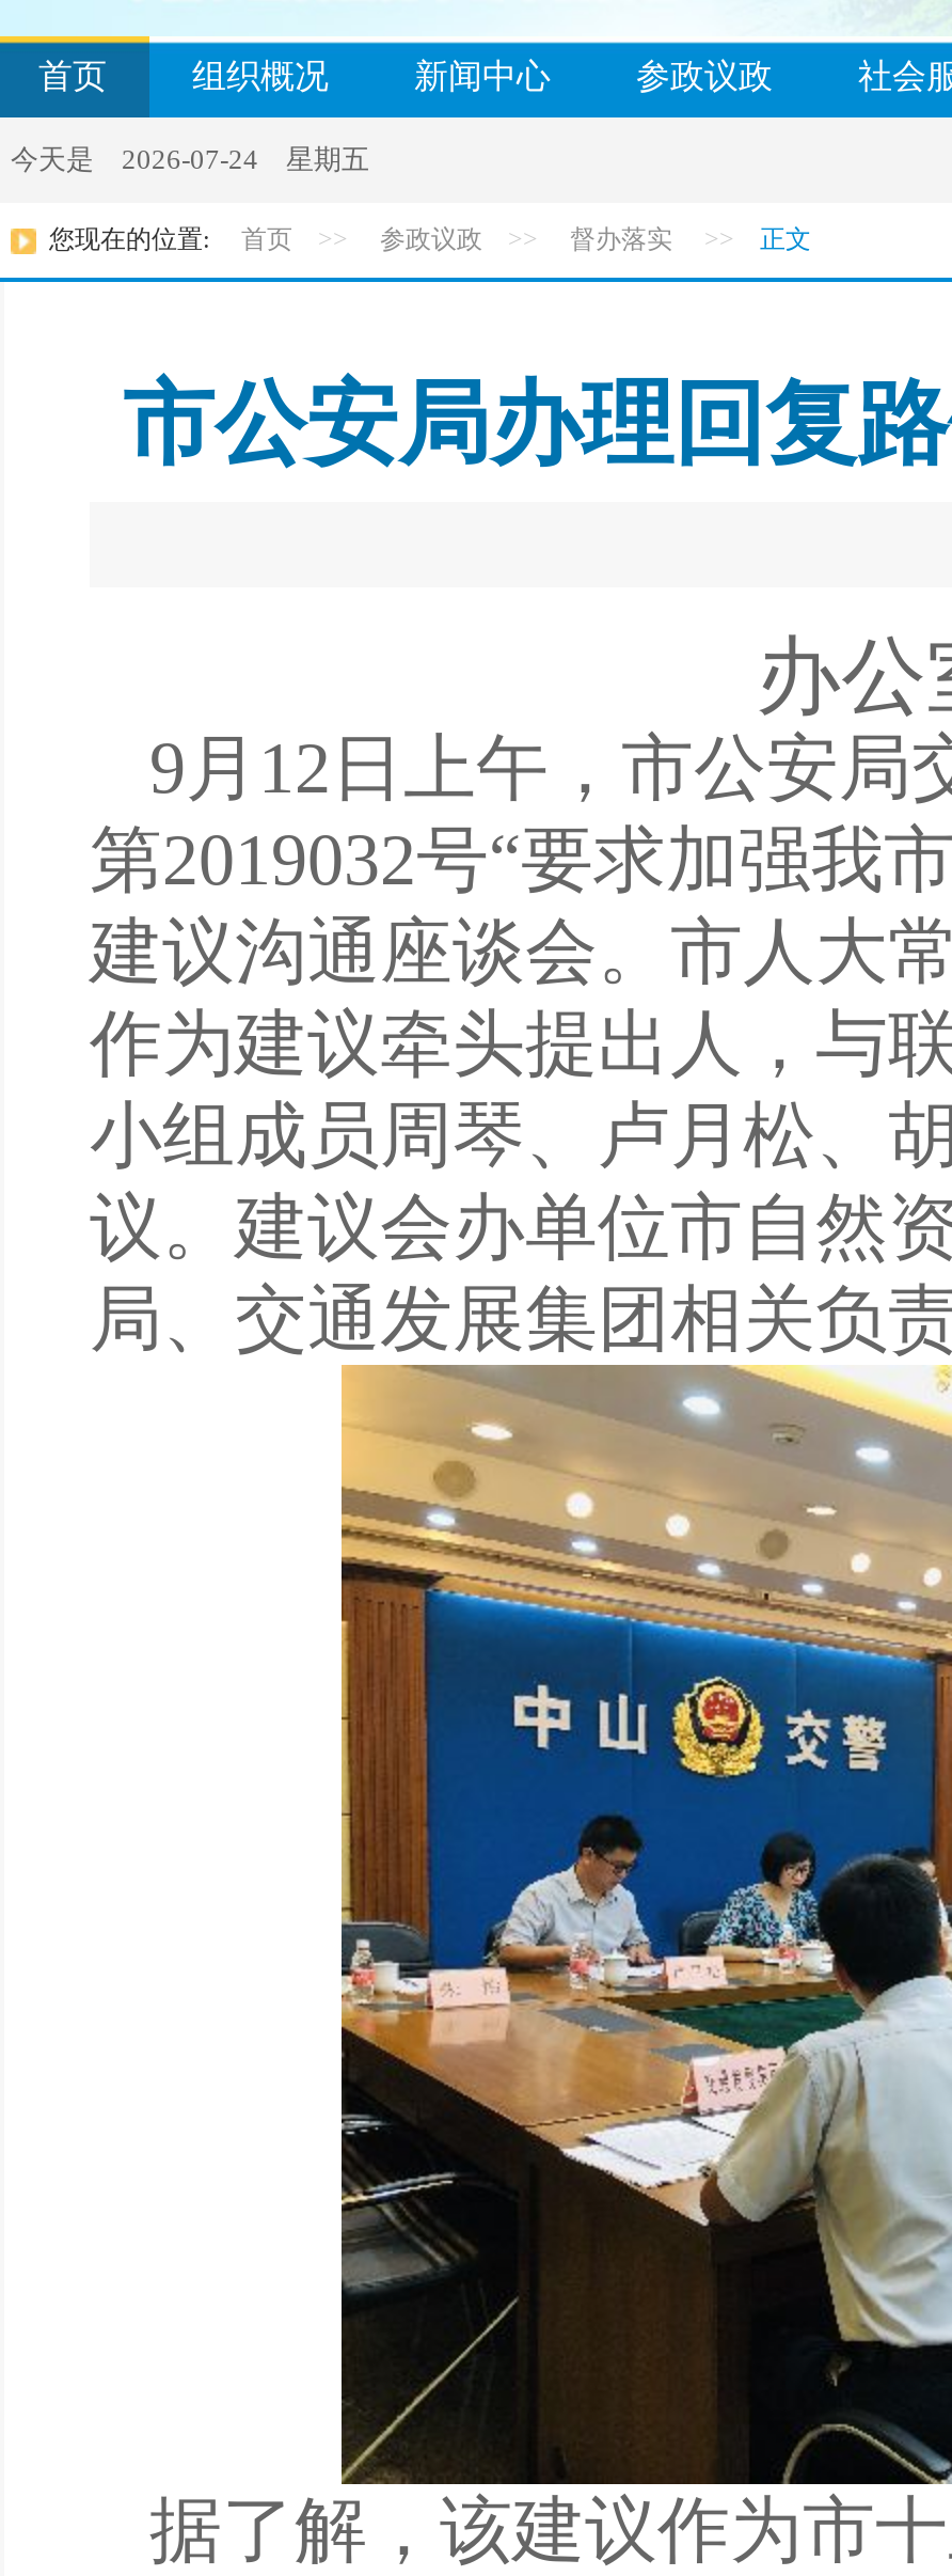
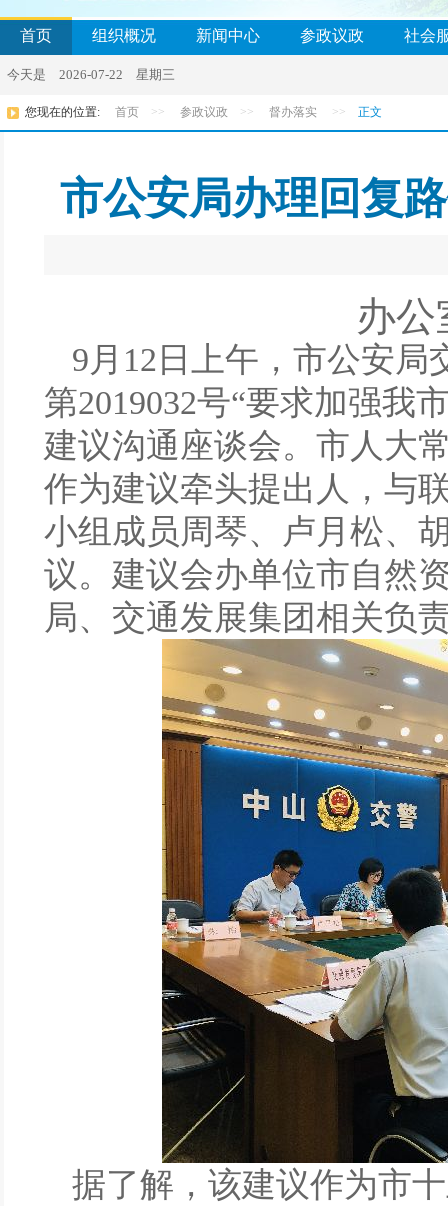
[11,143,369,175] 今天是 2026-07-24 星期五 -> [7,67,175,82] 今天是 2026-07-22 星期三

